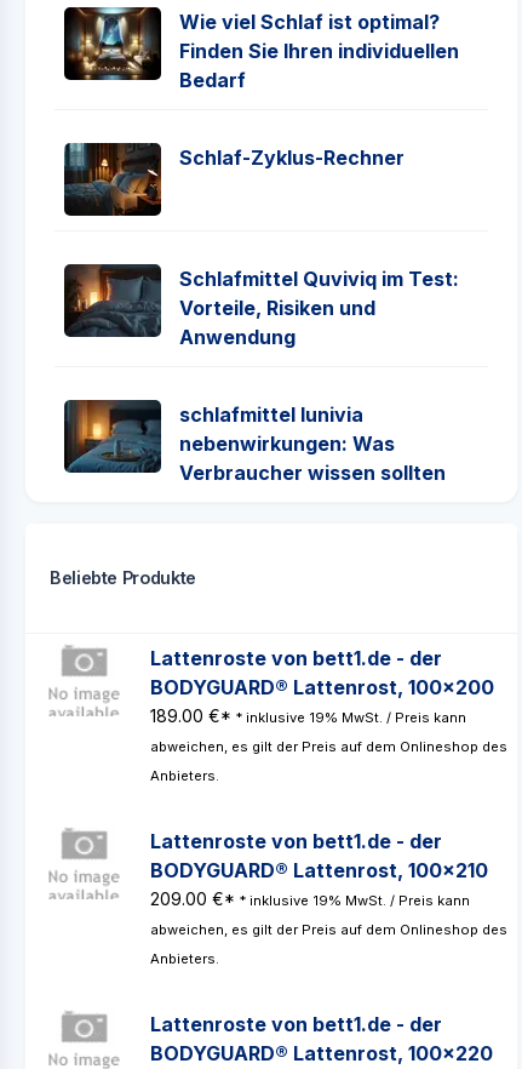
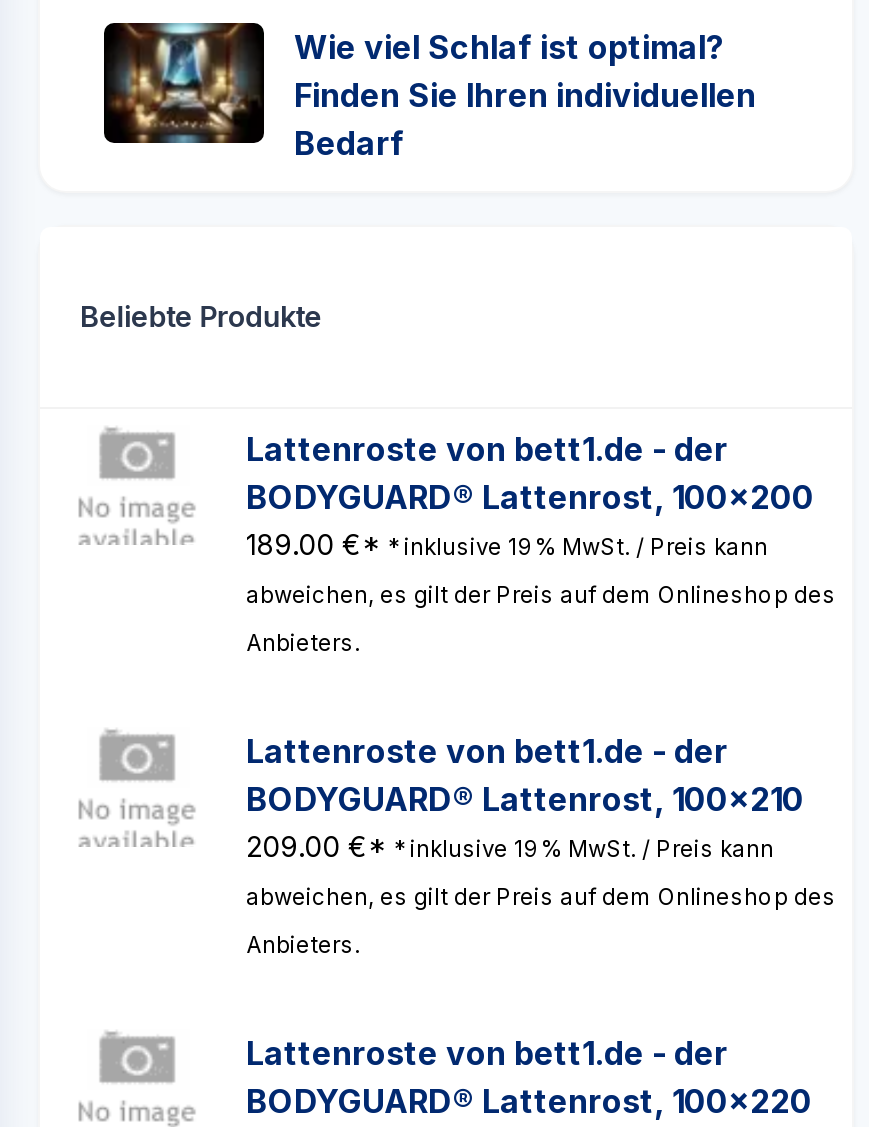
[63,142,405,217] [image] | Schlaf-Zyklus-Rechner -> none
[63,263,459,485] [image] | Schlafmittel Quviviq im Test: | Vorteile, Risiken und | Anwendung | schlafmittel lunivia | nebenwirkungen: Was | Verbraucher wissen sollten -> none
[64,399,161,473] [image] -> none

